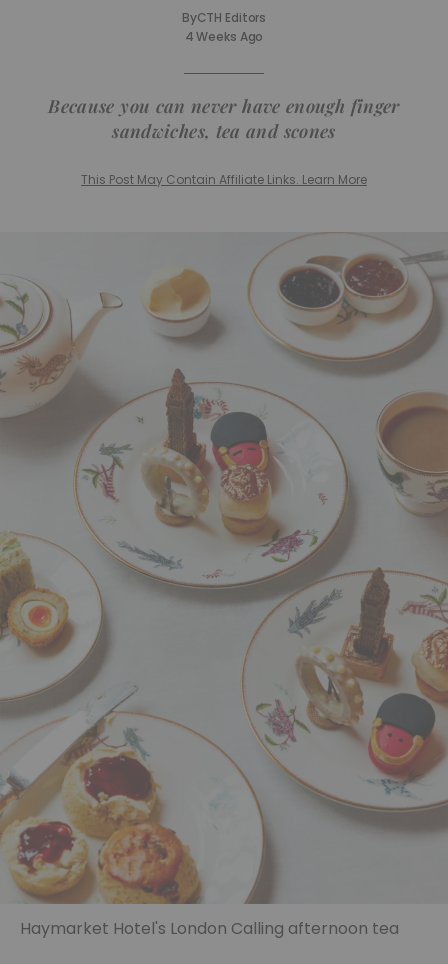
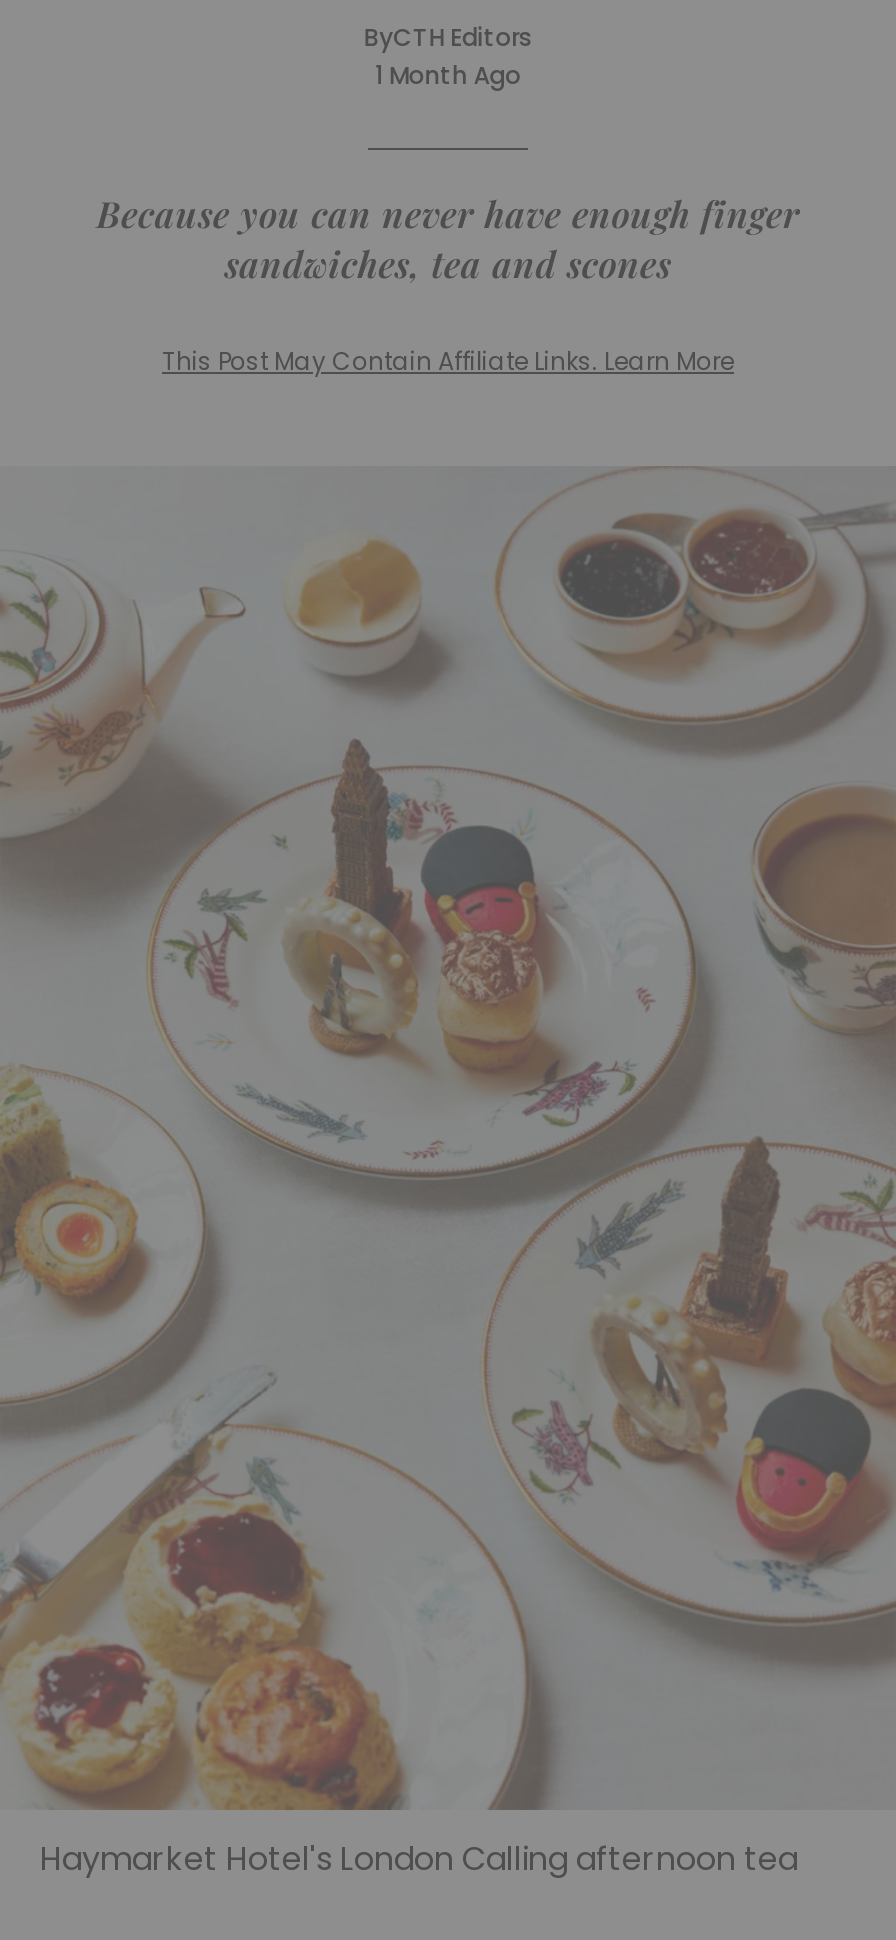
[185,28,263,45] 4 Weeks Ago -> [375,58,521,92] 1 Month Ago

